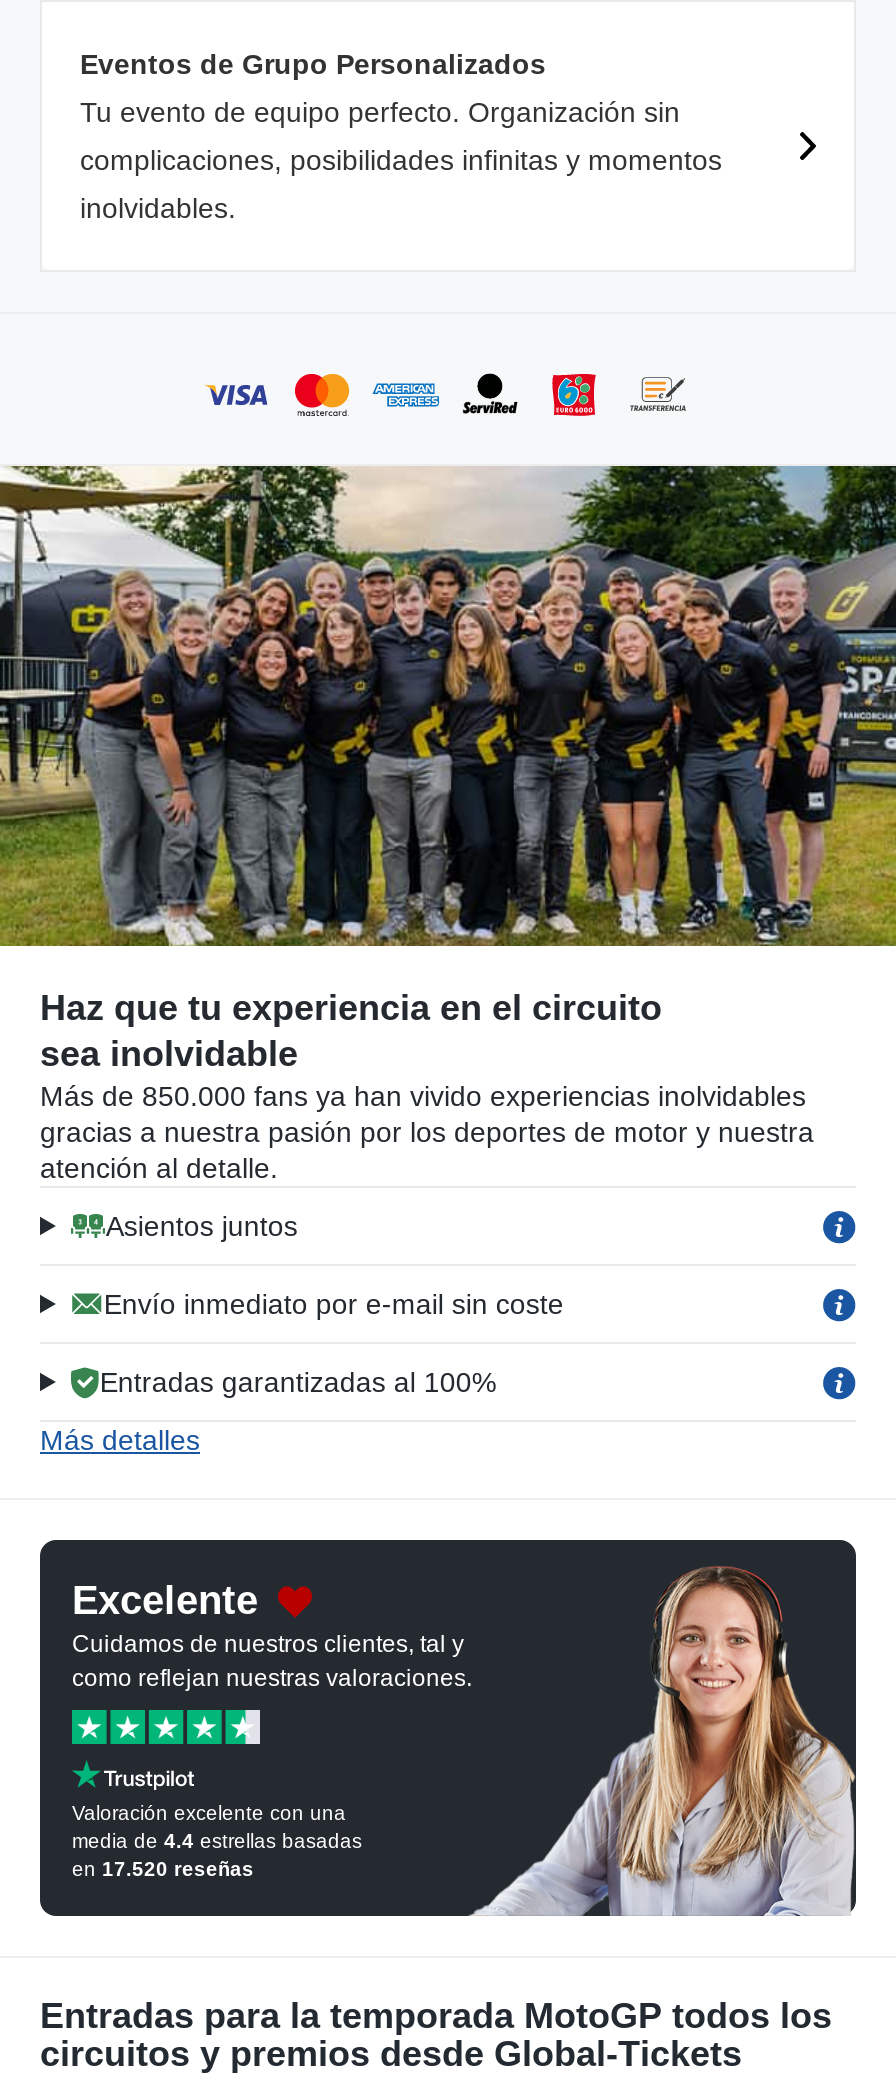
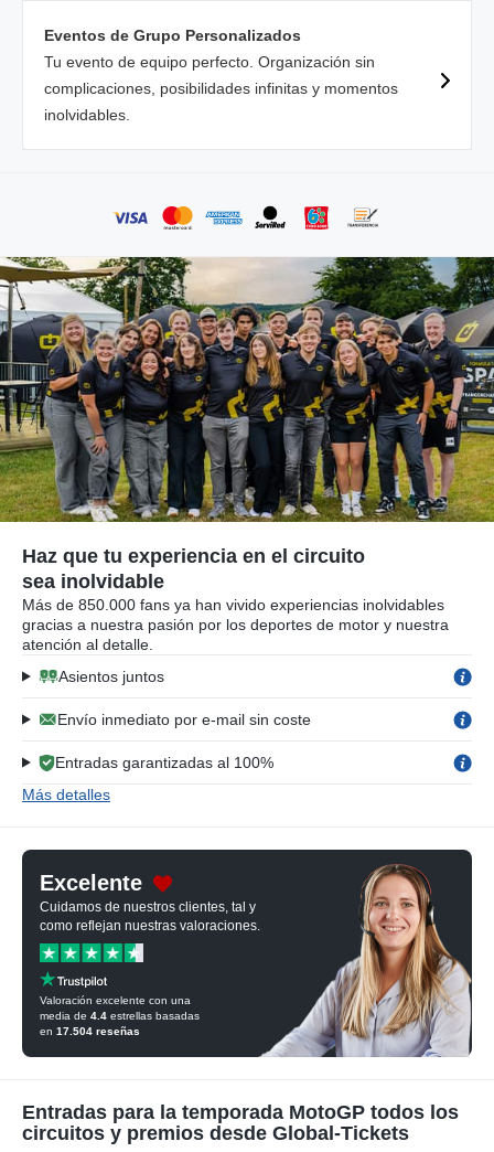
[72,1858,254,1880] en 17.520 reseñas -> [40,1025,140,1037] en 17.504 reseñas

